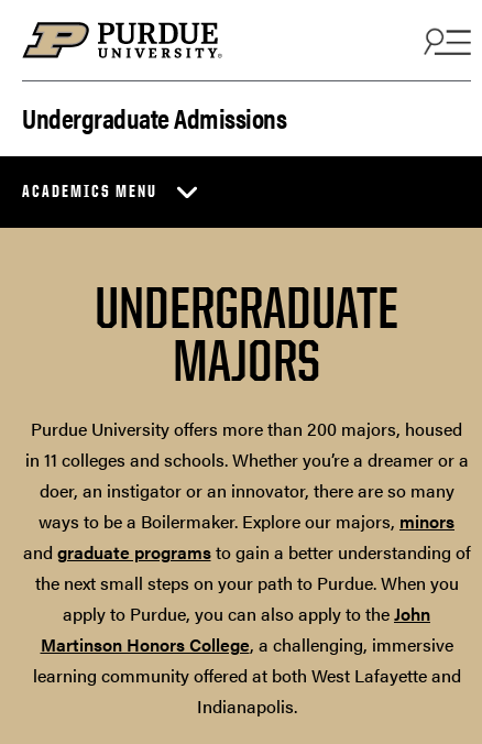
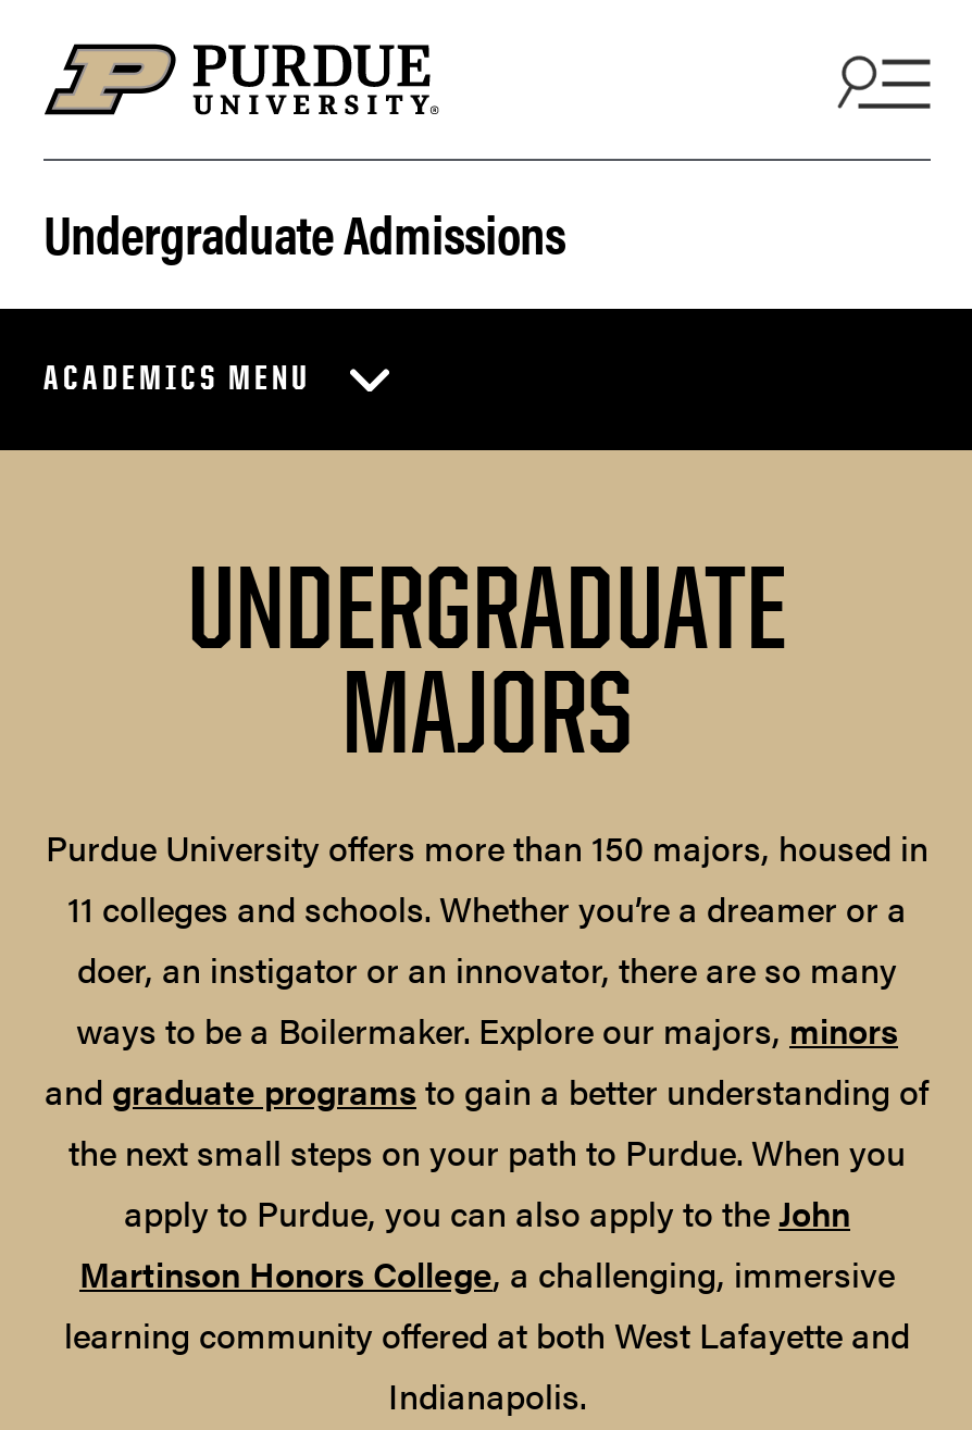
[25,416,468,472] Purdue University offers more than 200 majors, housed | in 11 colleges and schools. Whether you’re a dreamer or a -> [46,823,929,933] Purdue University offers more than 150 majors, housed in | 11 colleges and schools. Whether you’re a dreamer or a

